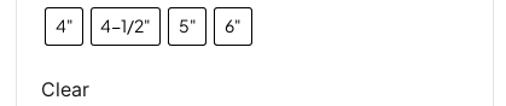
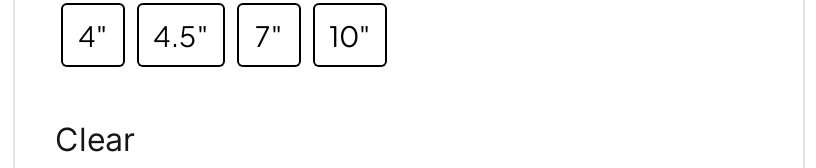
[100,15,151,36] 4-1/2" -> [153,16,209,52] 4.5"
[178,15,196,36] 5" -> [255,16,283,52] 7"
[225,15,242,36] 6" -> [329,16,371,52] 10"

